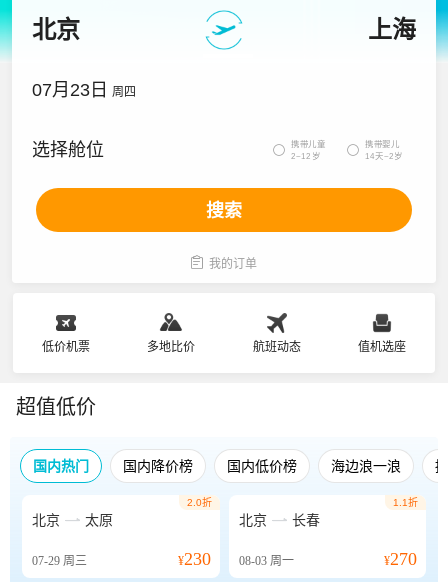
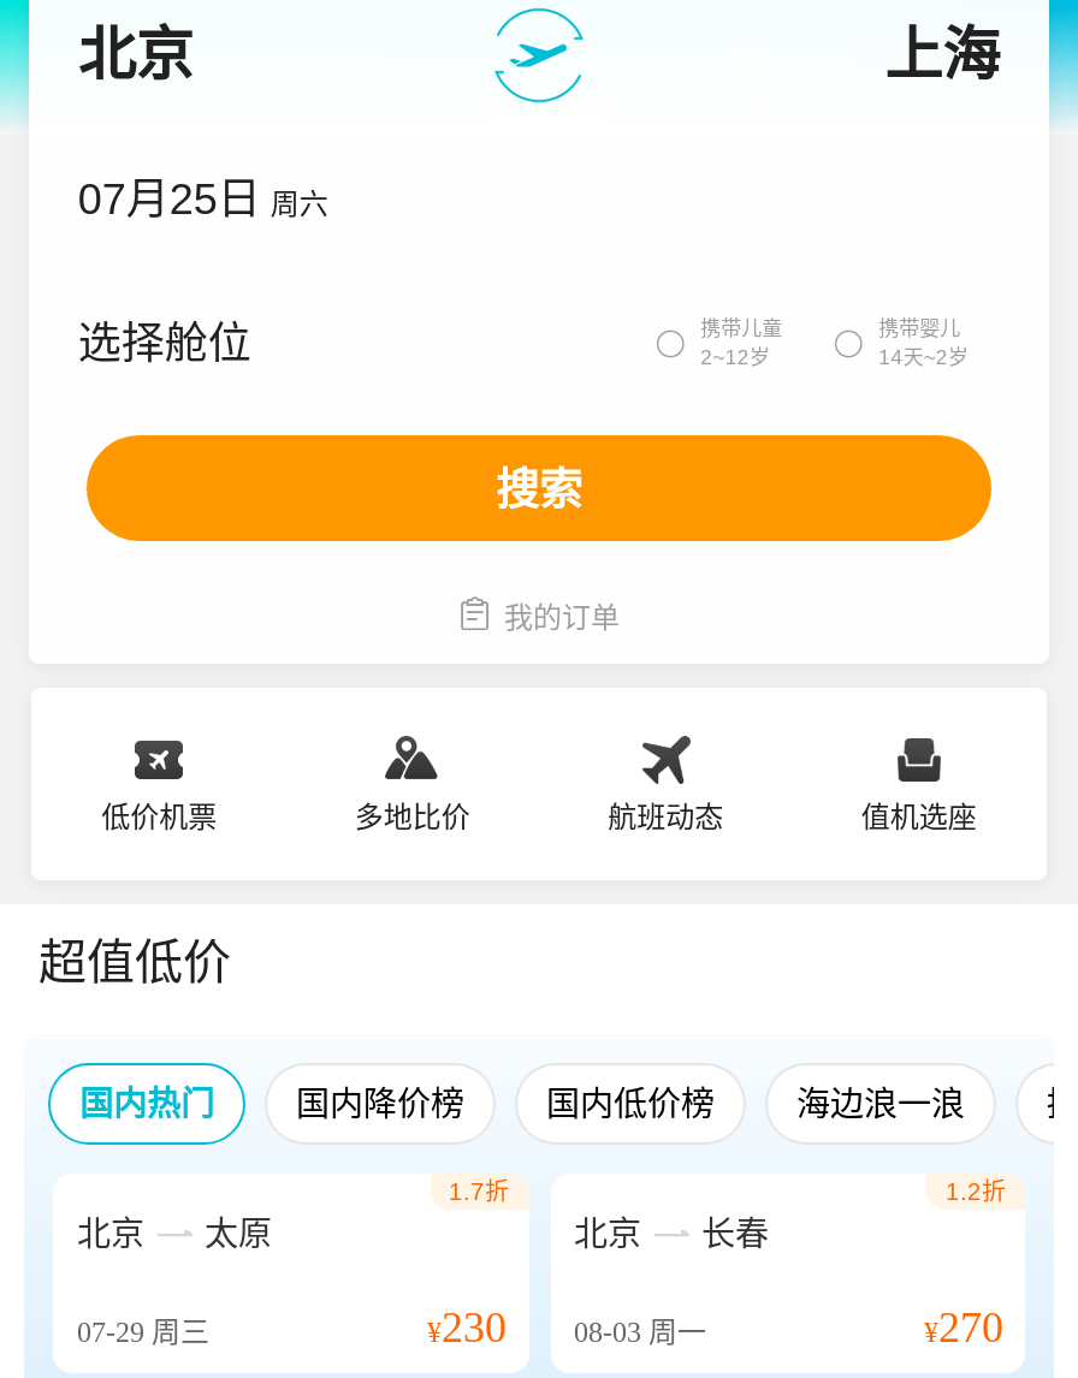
[32,80,136,100] 07月23日 周四 -> [78,176,328,224] 07月25日 周六
[186,497,211,508] 2.0折 -> [449,1178,509,1205] 1.7折
[393,497,418,508] 1.1折 -> [946,1178,1006,1205] 1.2折

